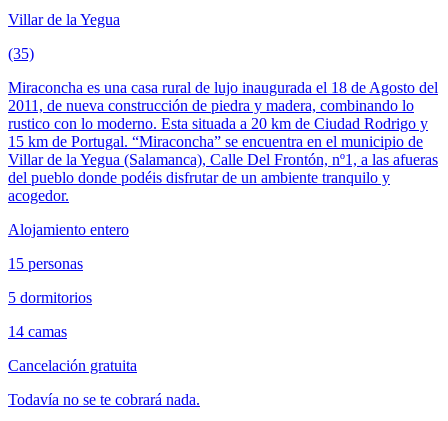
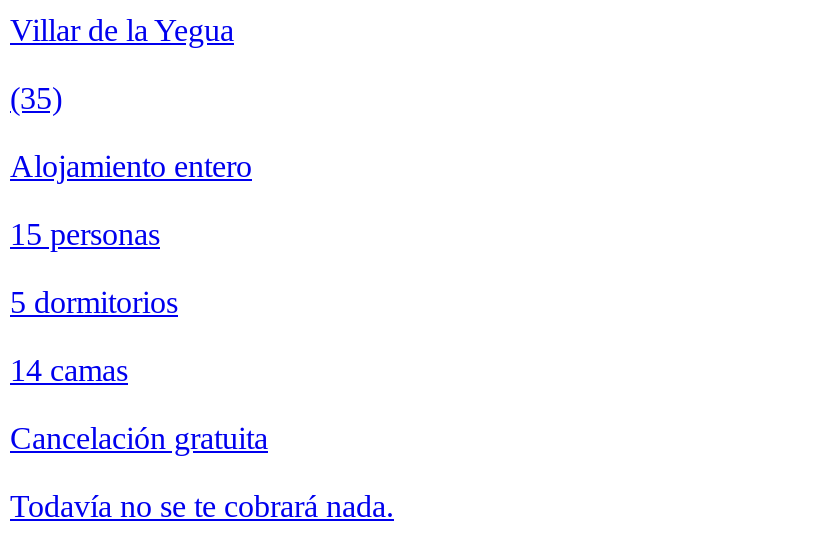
[8,79,438,204] Miraconcha es una casa rural de lujo inaugurada el 18 de Agosto del | 2011, de nueva construcción de piedra y madera, combinando lo | rustico con lo moderno. Esta situada a 20 km de Ciudad Rodrigo y | 15 km de Portugal. “Miraconcha” se encuentra en el municipio de | Villar de la Yegua (Salamanca), Calle Del Frontón, nº1, a las afueras | del pueblo donde podéis disfrutar de un ambiente tranquilo y | acogedor. -> none

